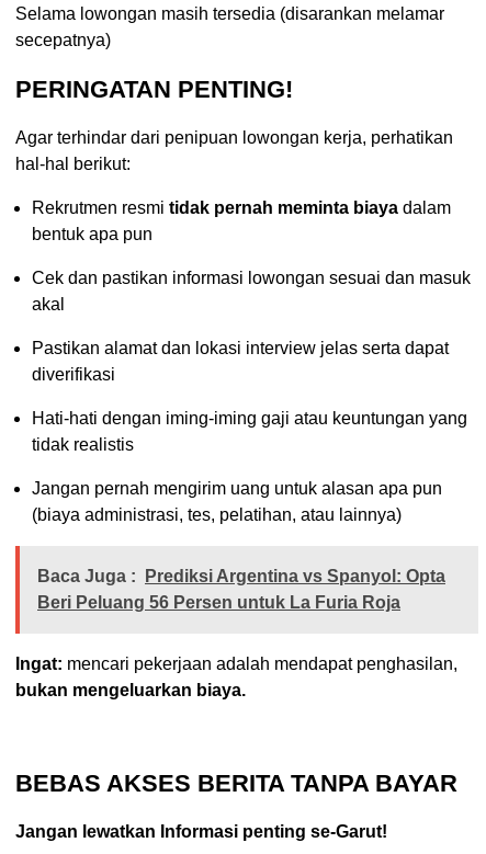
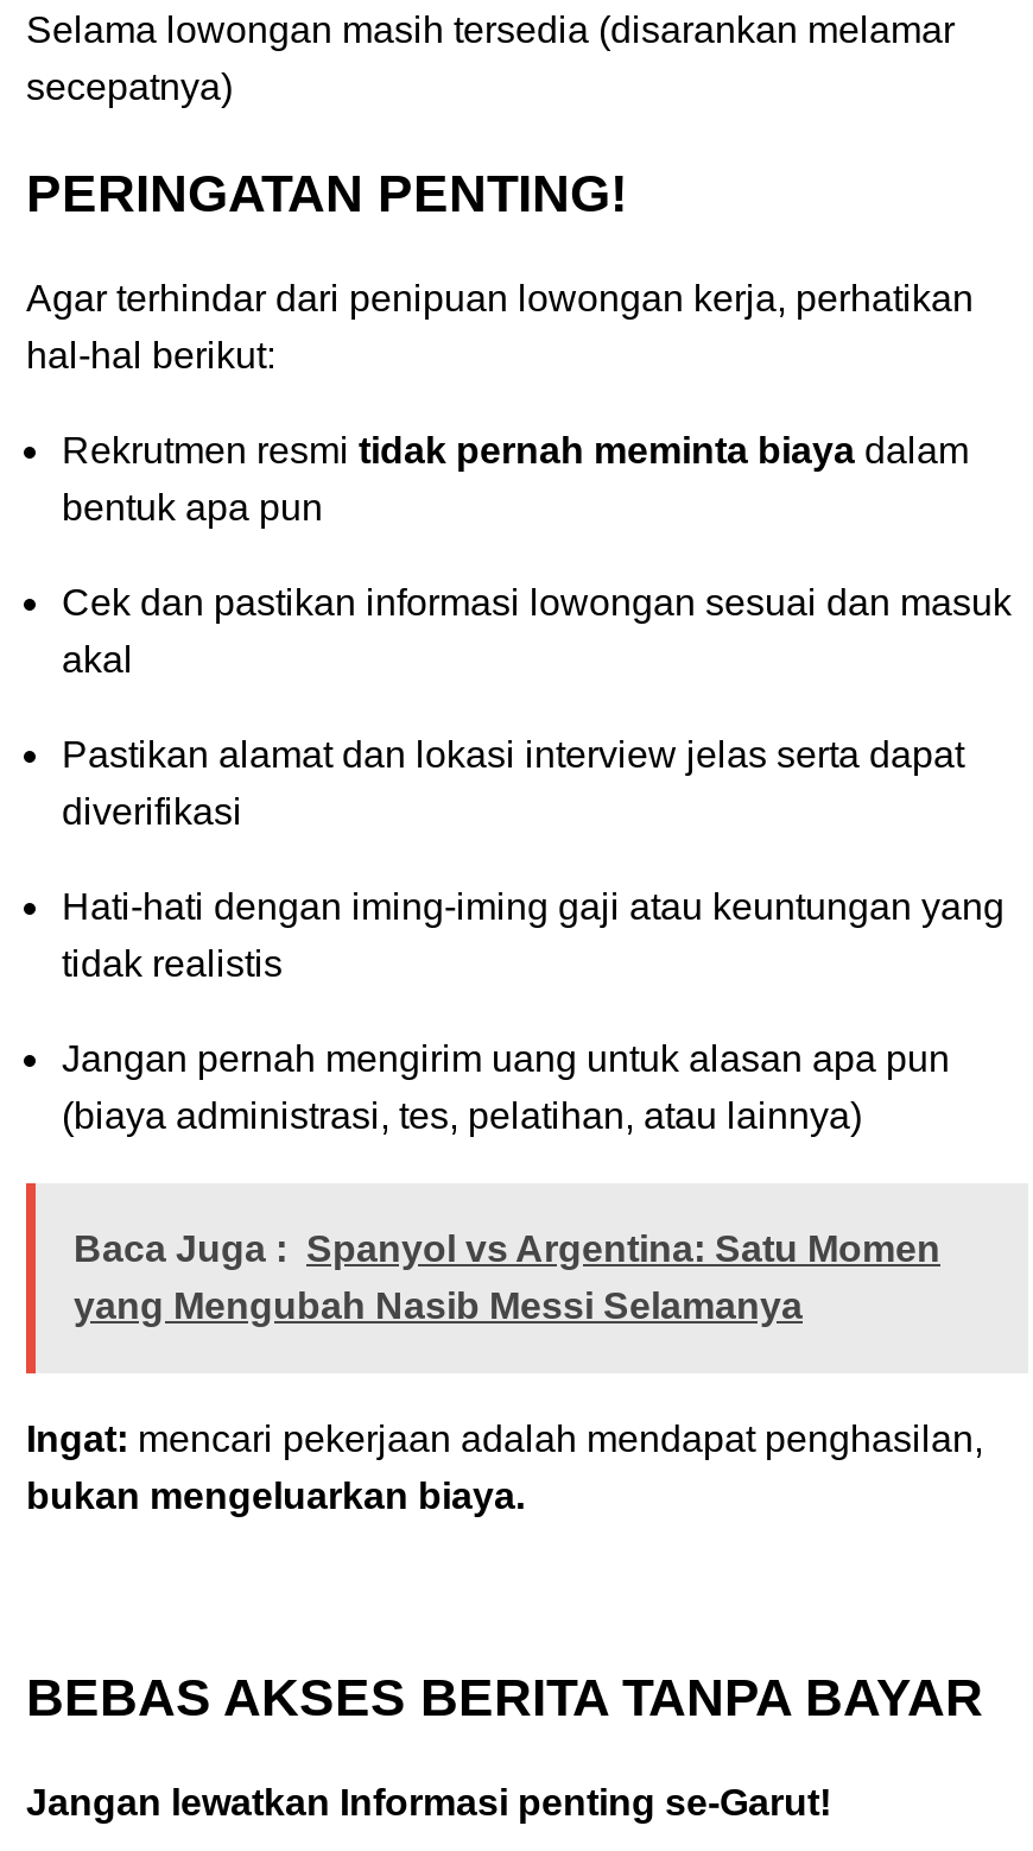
[37,567,445,612] Baca Juga : Prediksi Argentina vs Spanyol: Opta | Beri Peluang 56 Persen untuk La Furia Roja -> [74,1229,940,1327] Baca Juga : Spanyol vs Argentina: Satu Momen | yang Mengubah Nasib Messi Selamanya

